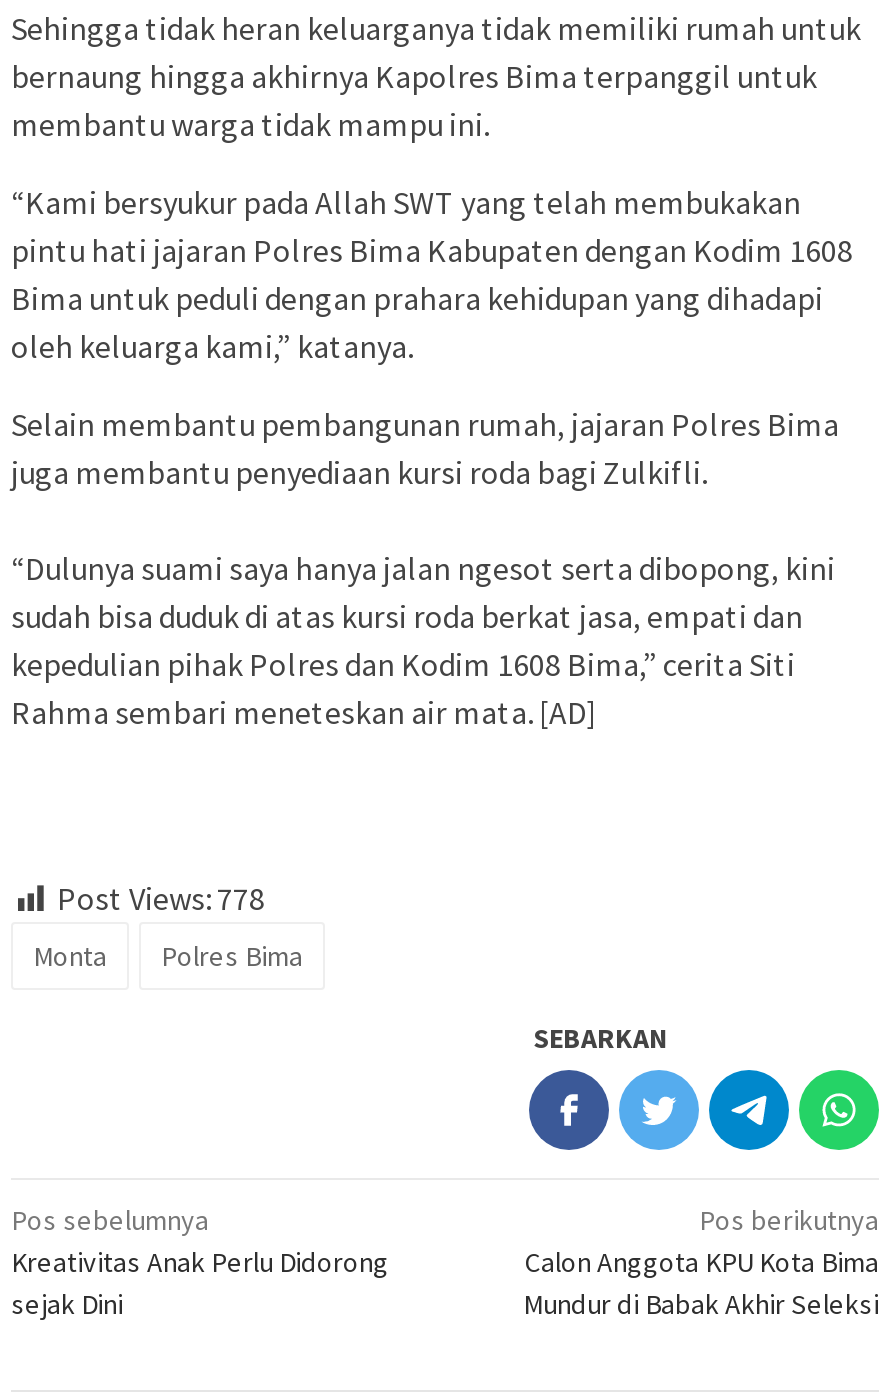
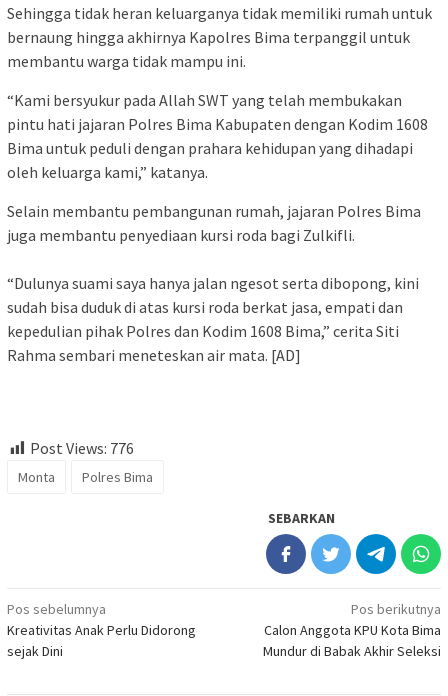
[57,877,265,917] Post Views: 778 -> [30,438,134,458] Post Views: 776

